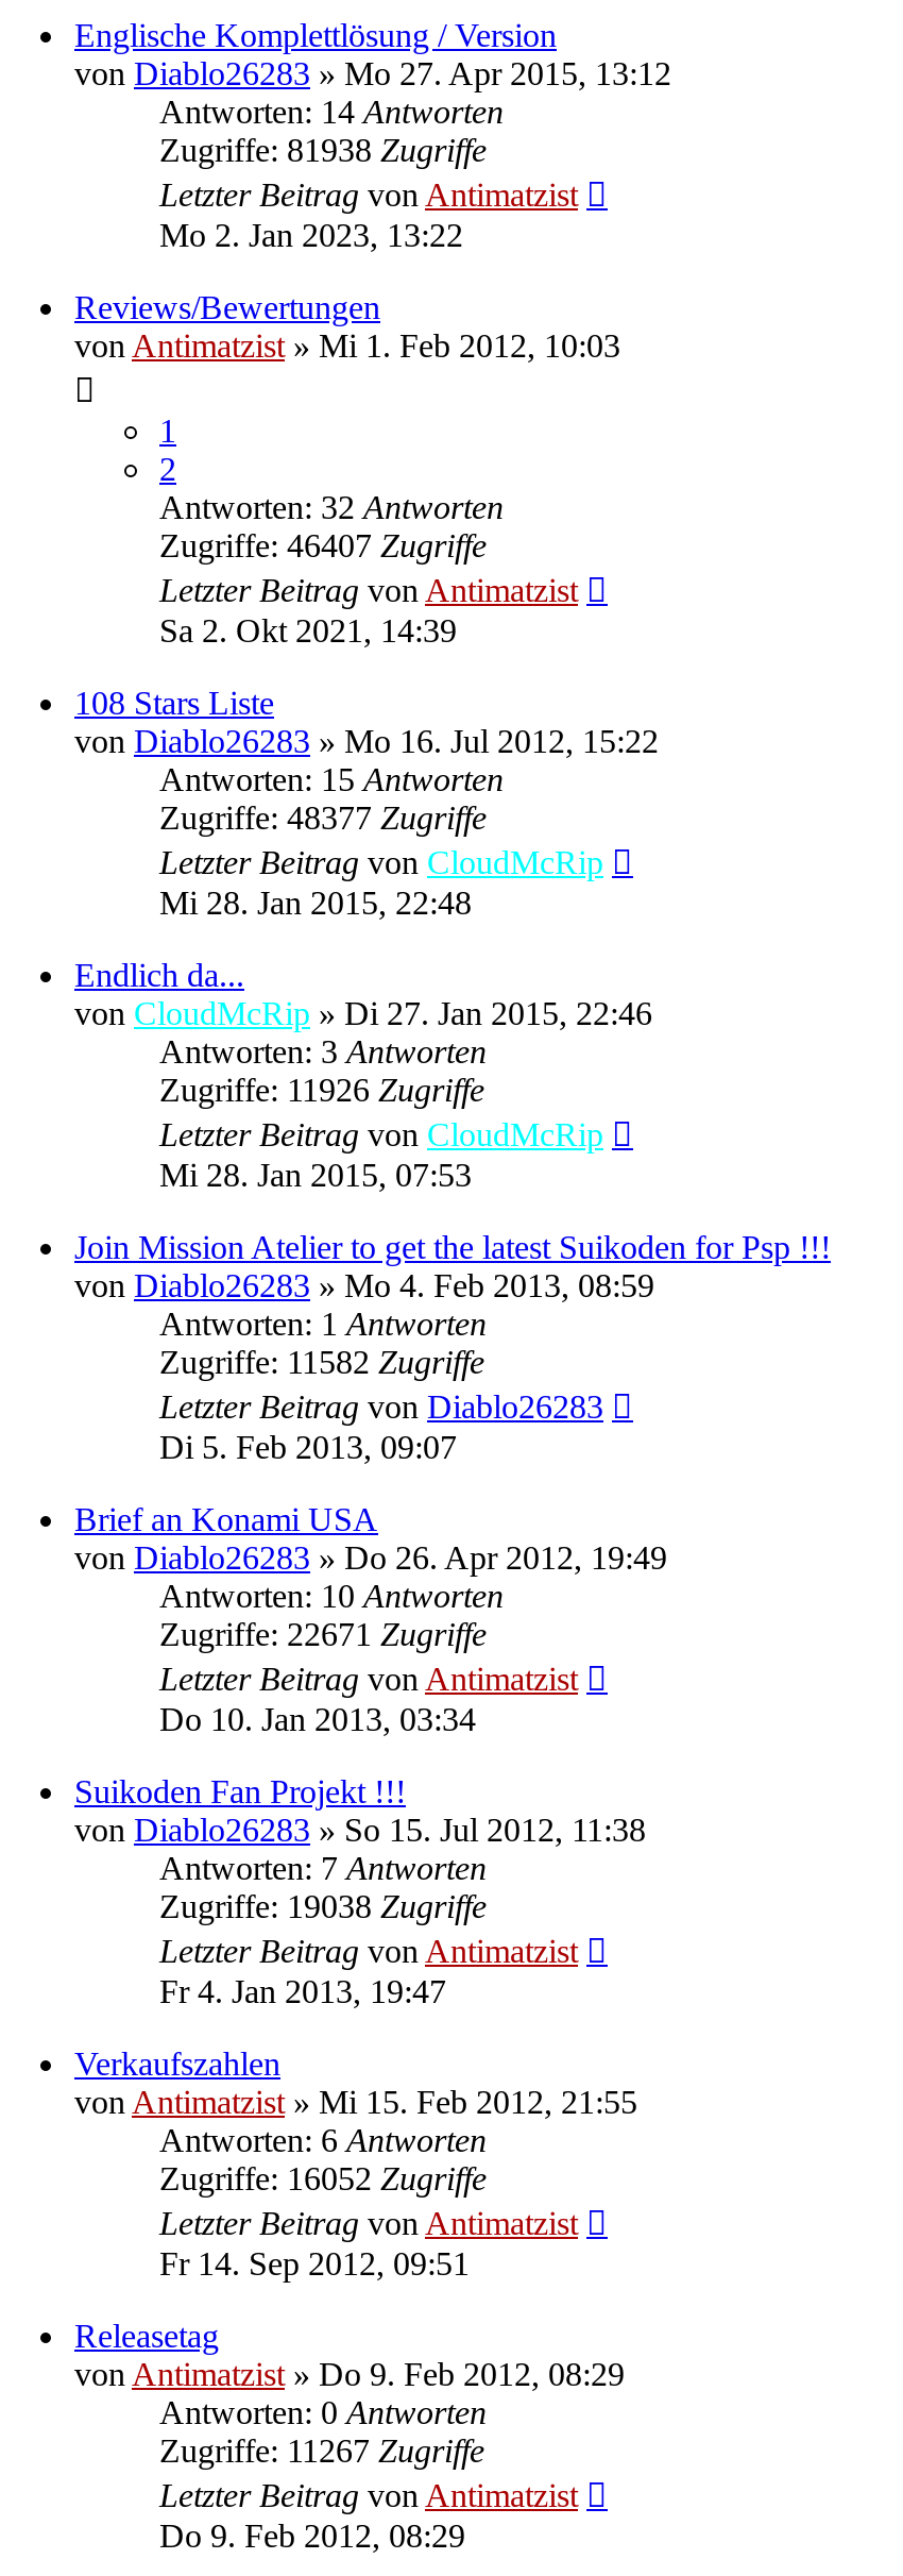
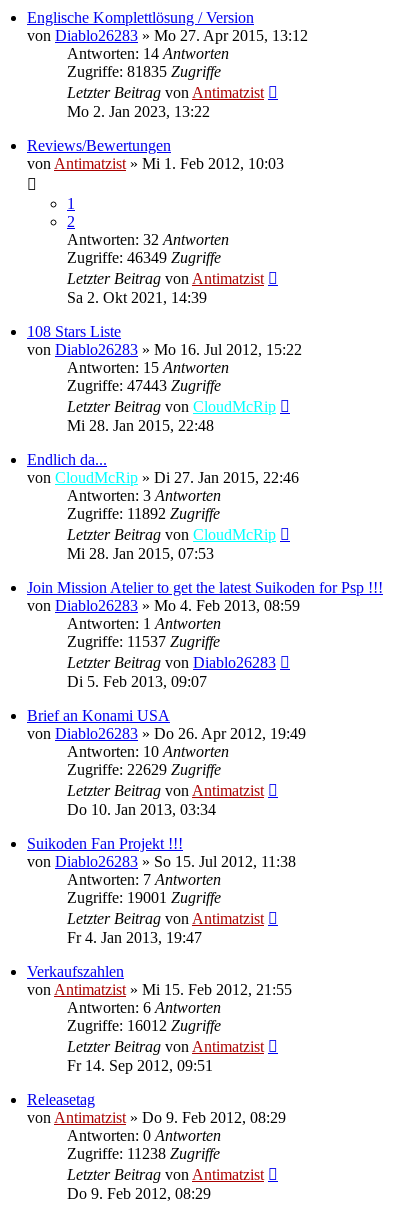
[159,132,487,169] Zugriffe: 81938 Zugriffe -> [67,63,221,80] Zugriffe: 81835 Zugriffe
[159,528,487,564] Zugriffe: 46407 Zugriffe -> [67,249,221,266] Zugriffe: 46349 Zugriffe
[159,800,487,836] Zugriffe: 48377 Zugriffe -> [67,377,221,394] Zugriffe: 47443 Zugriffe
[159,1072,484,1108] Zugriffe: 11926 Zugriffe -> [67,505,220,522] Zugriffe: 11892 Zugriffe
[159,1344,484,1381] Zugriffe: 11582 Zugriffe -> [67,633,220,650] Zugriffe: 11537 Zugriffe
[159,1617,487,1653] Zugriffe: 22671 Zugriffe -> [67,761,221,778] Zugriffe: 22629 Zugriffe
[159,1889,487,1925] Zugriffe: 19038 Zugriffe -> [67,889,221,906] Zugriffe: 19001 Zugriffe
[159,2161,487,2197] Zugriffe: 16052 Zugriffe -> [67,1017,221,1034] Zugriffe: 16012 Zugriffe
[159,2433,484,2469] Zugriffe: 11267 Zugriffe -> [67,1145,220,1162] Zugriffe: 11238 Zugriffe

